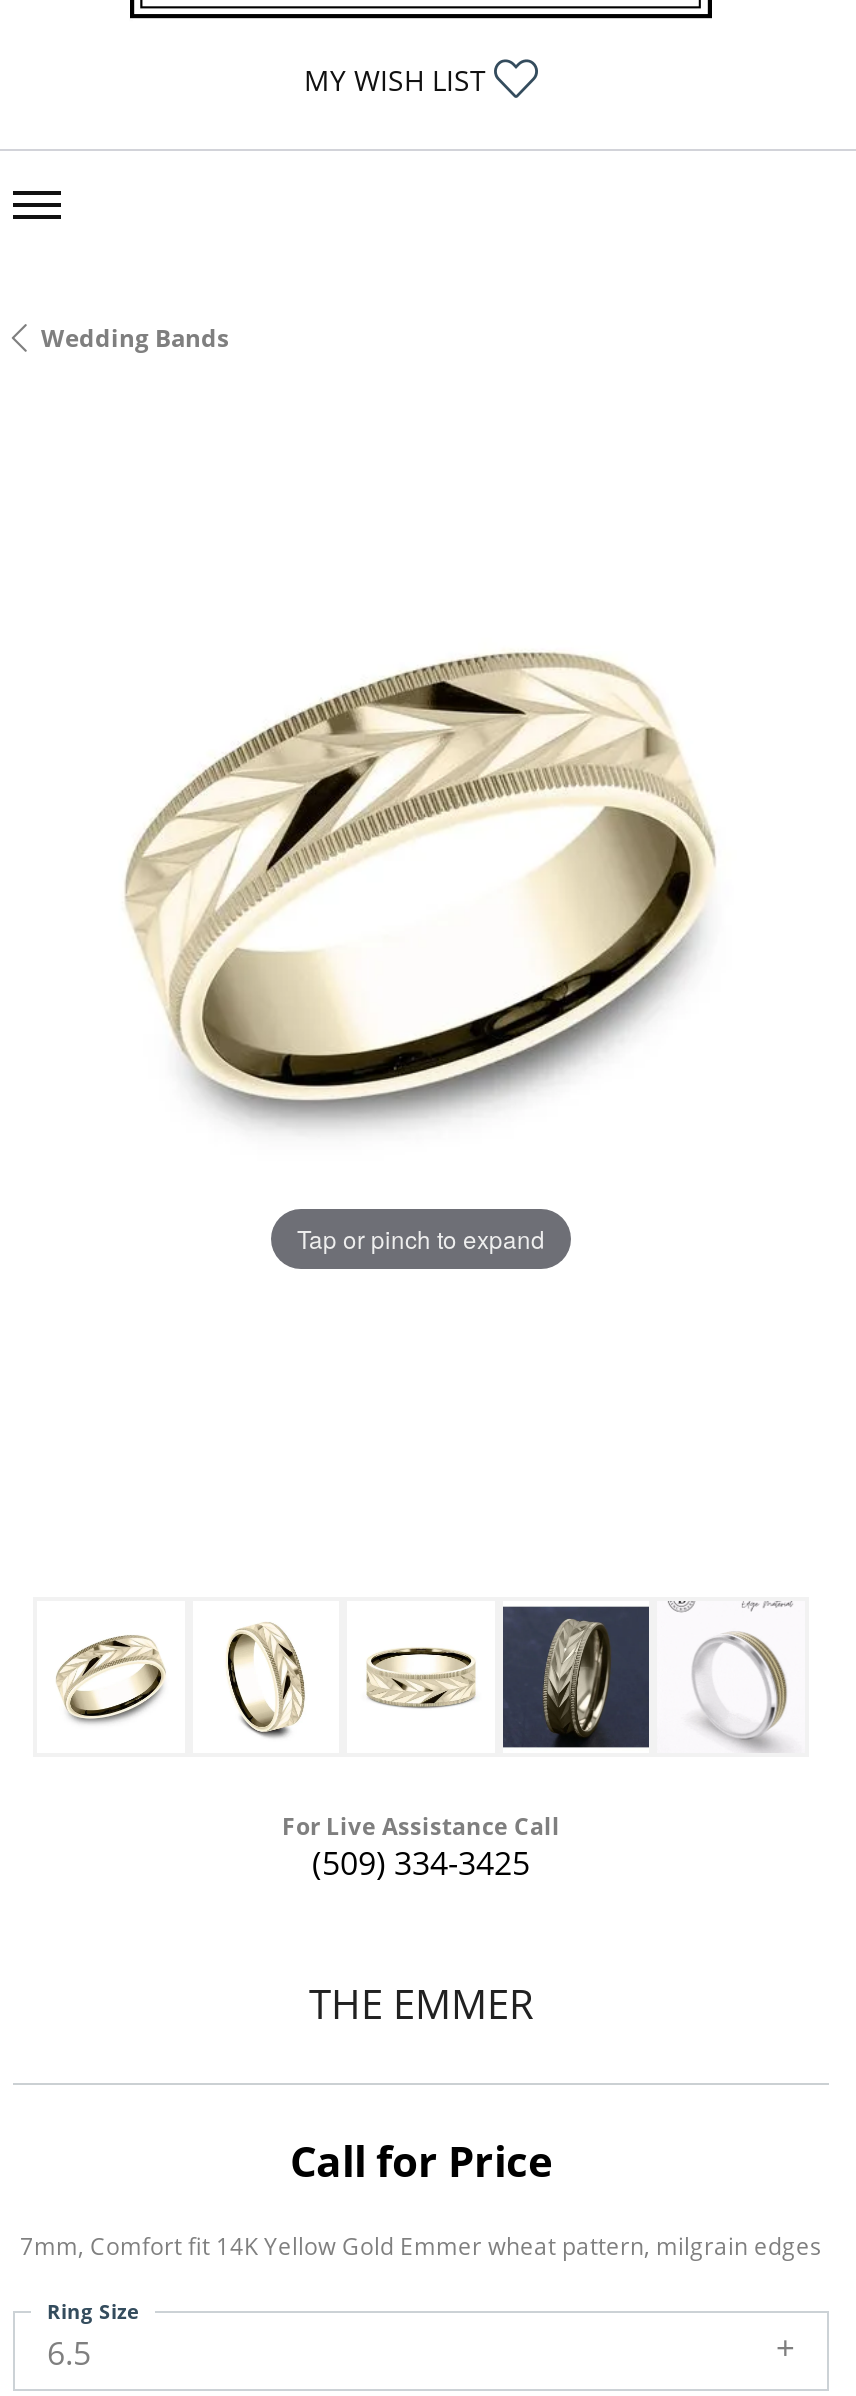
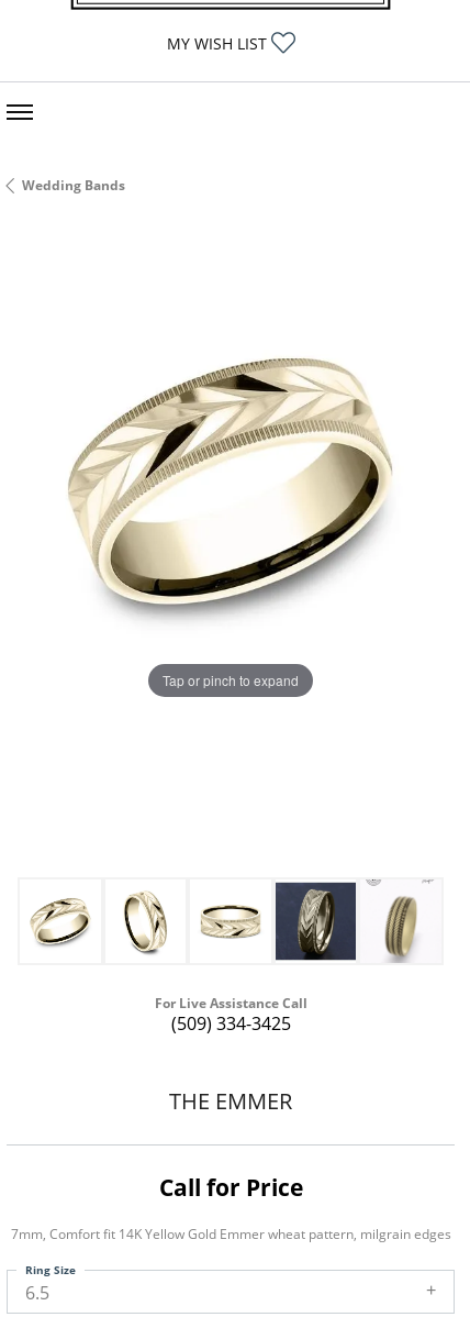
[691,1635,789,1751] [image] -> [380,897,432,963] [image]

